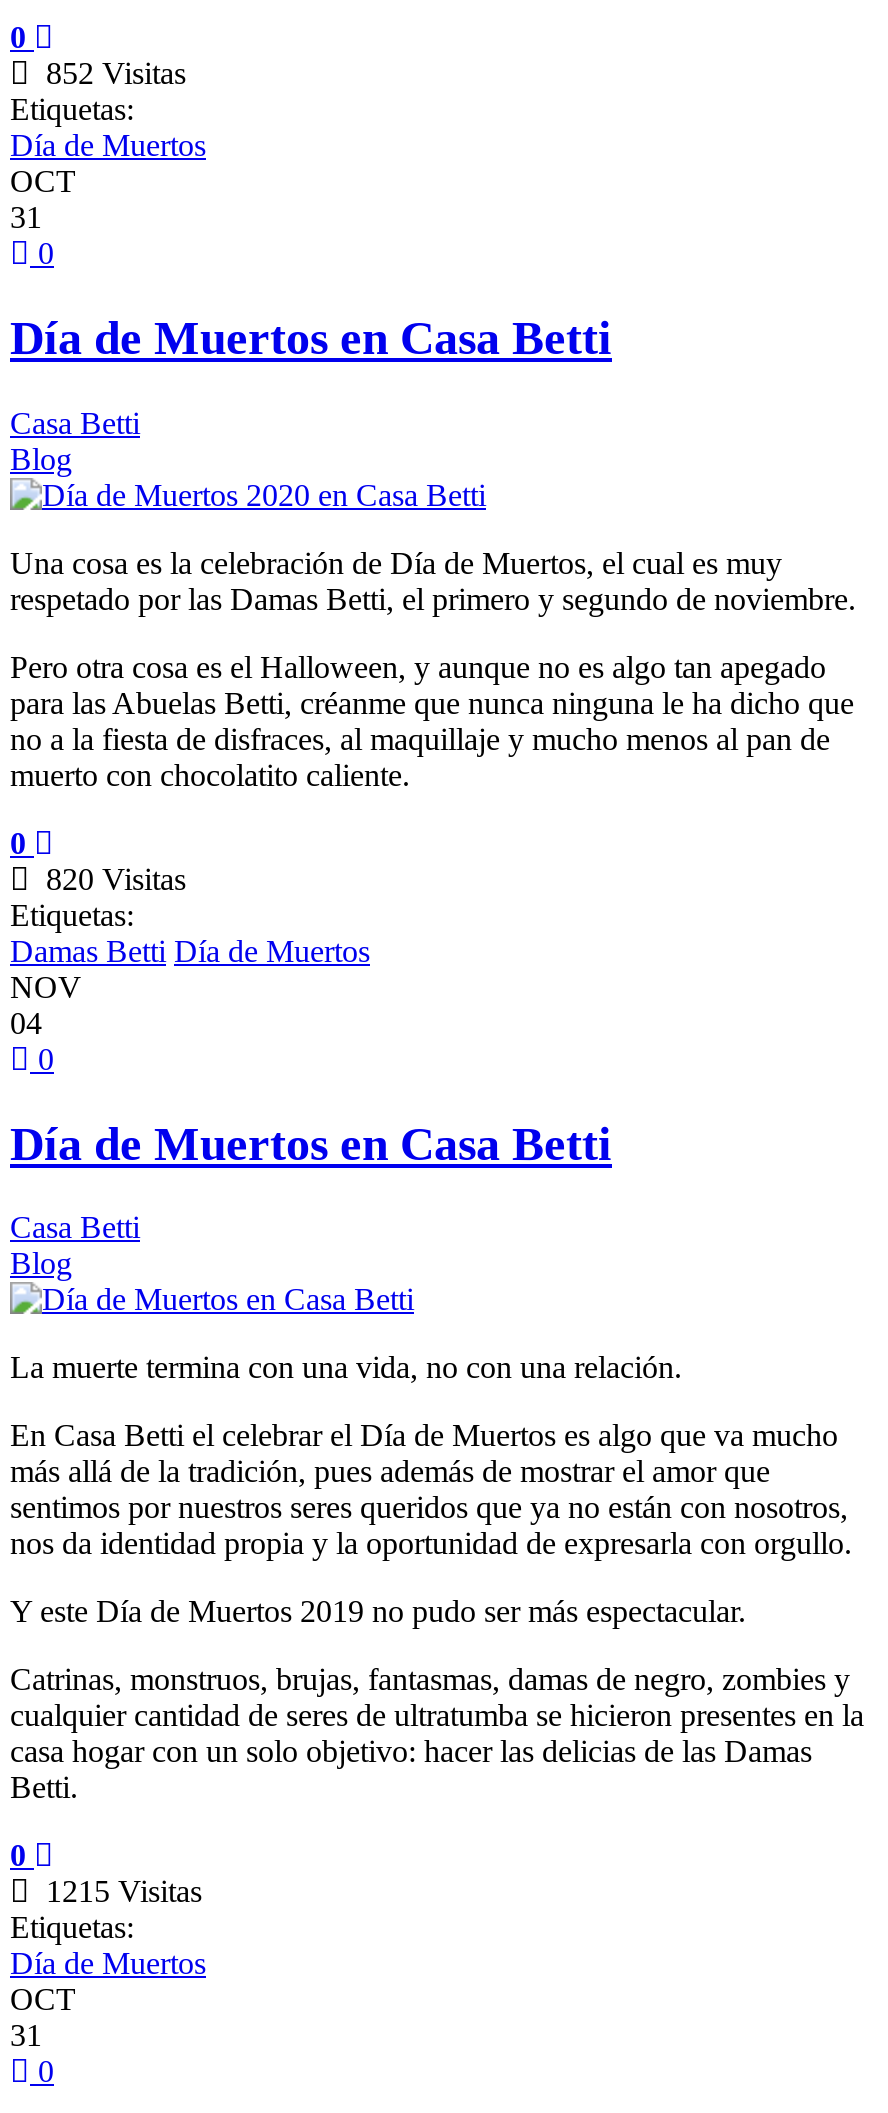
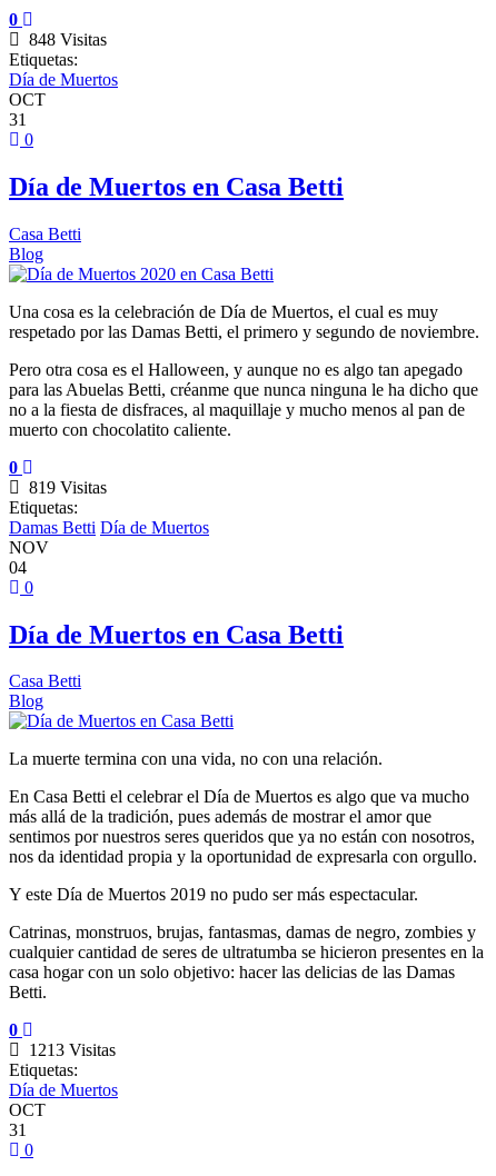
[30,56,186,90] 852 Visitas -> [20,30,107,49] 848 Visitas
[30,861,186,895] 820 Visitas -> [20,478,107,496] 819 Visitas
[30,1875,202,1909] 1215 Visitas -> [20,1041,116,1060] 1213 Visitas

